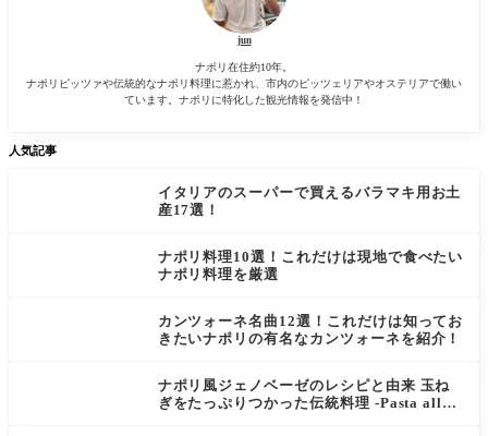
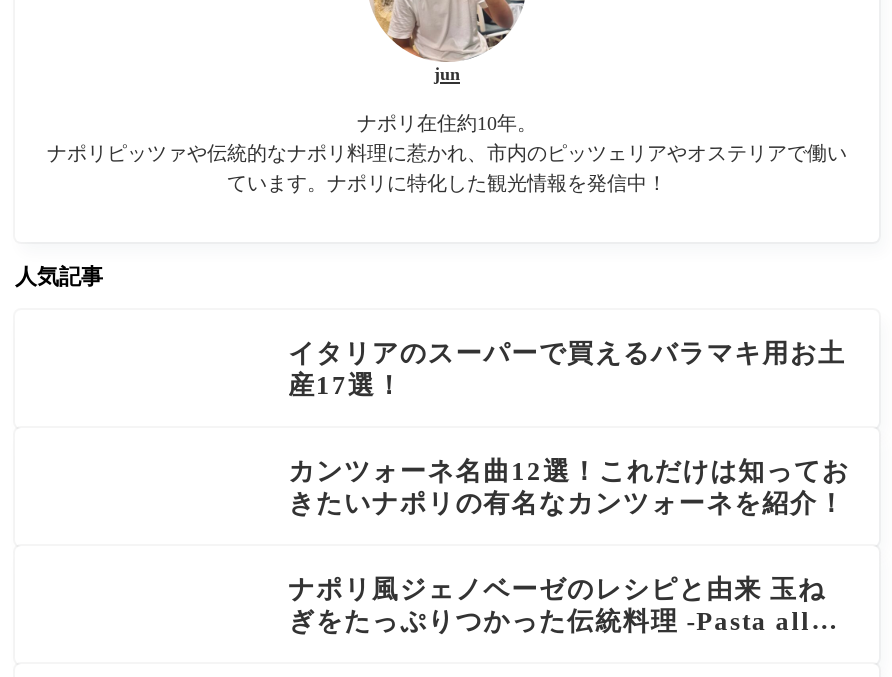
[158,248,463,282] ナポリ料理10選！これだけは現地で食べたい | ナポリ料理を厳選 -> none

